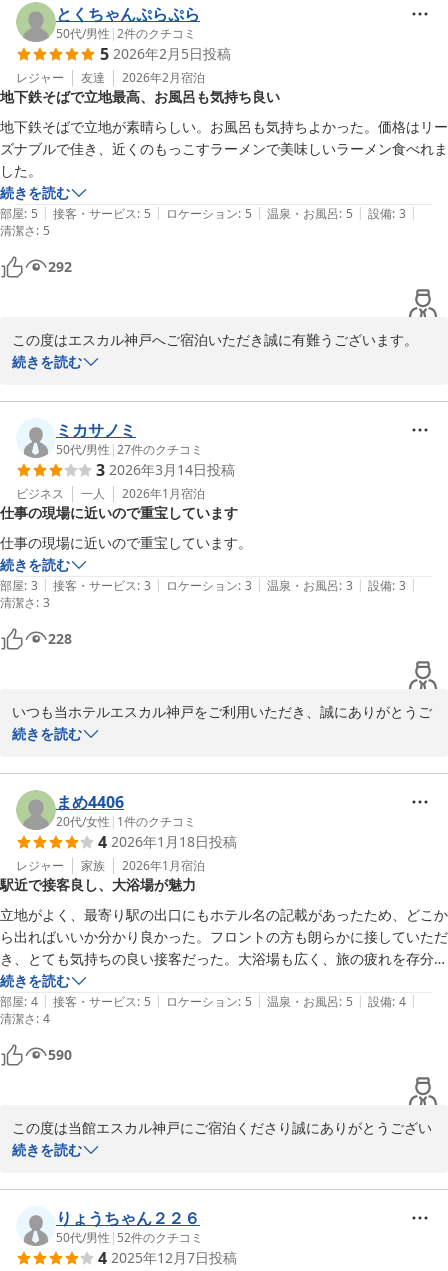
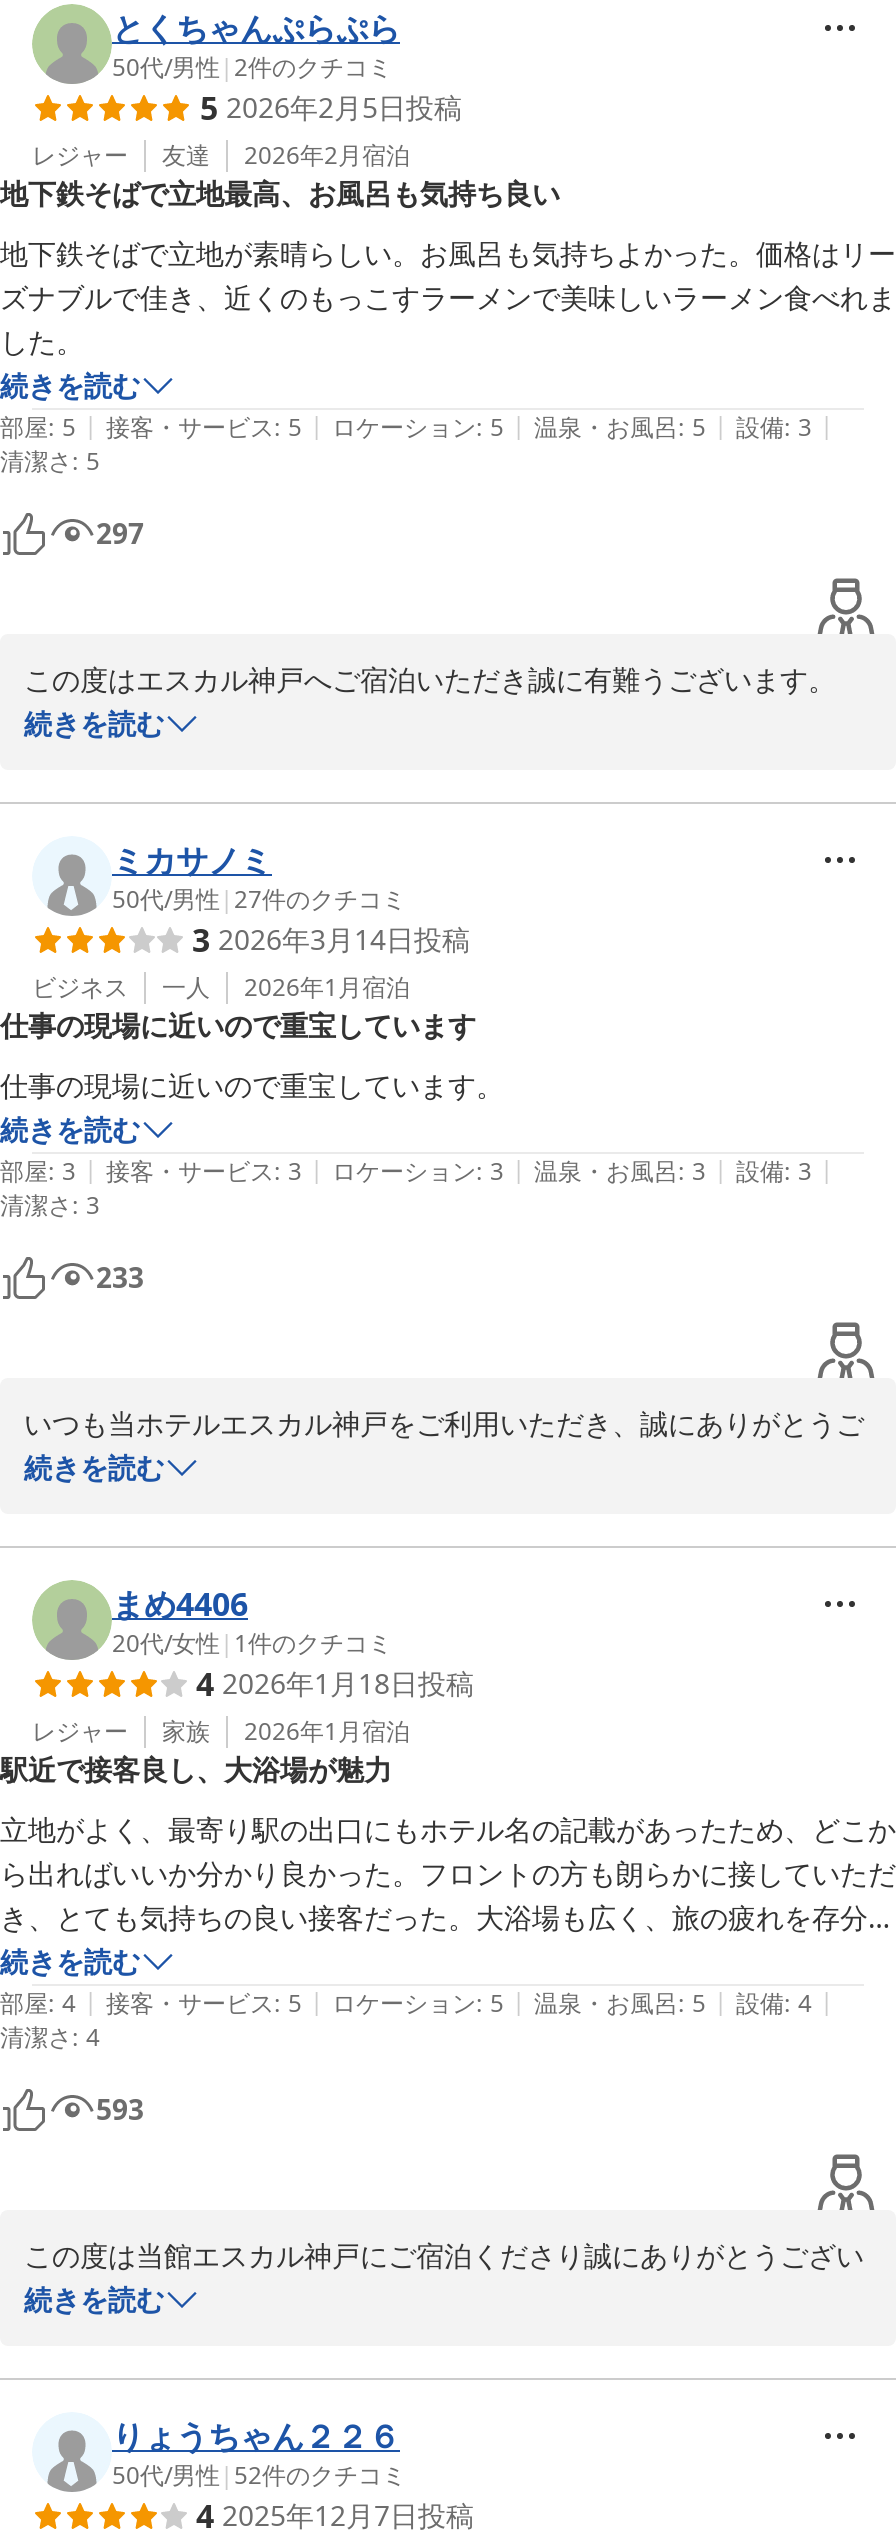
[48,257,72,276] 292 -> [96,514,144,552] 297
[48,629,72,648] 228 -> [96,1258,144,1296] 233
[48,1045,72,1064] 590 -> [96,2090,144,2128] 593

